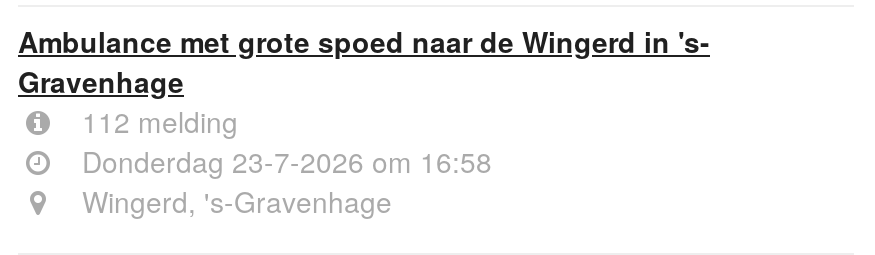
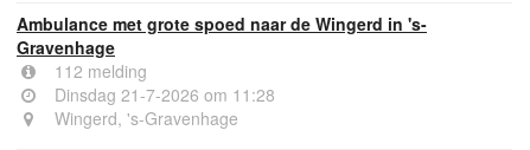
[74,141,492,181] Donderdag 23-7-2026 om 16:58 -> [50,83,275,106] Dinsdag 21-7-2026 om 11:28

